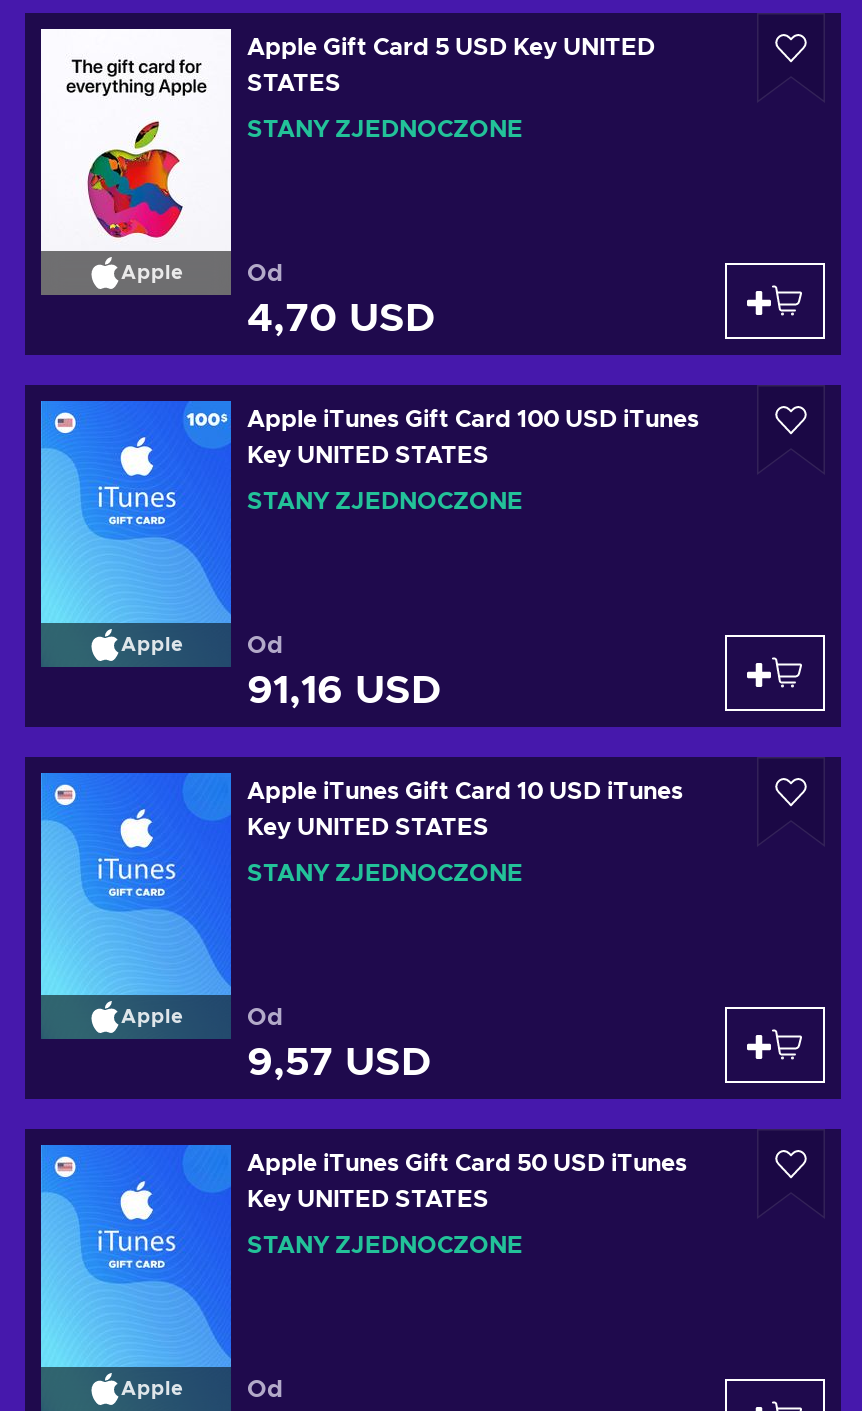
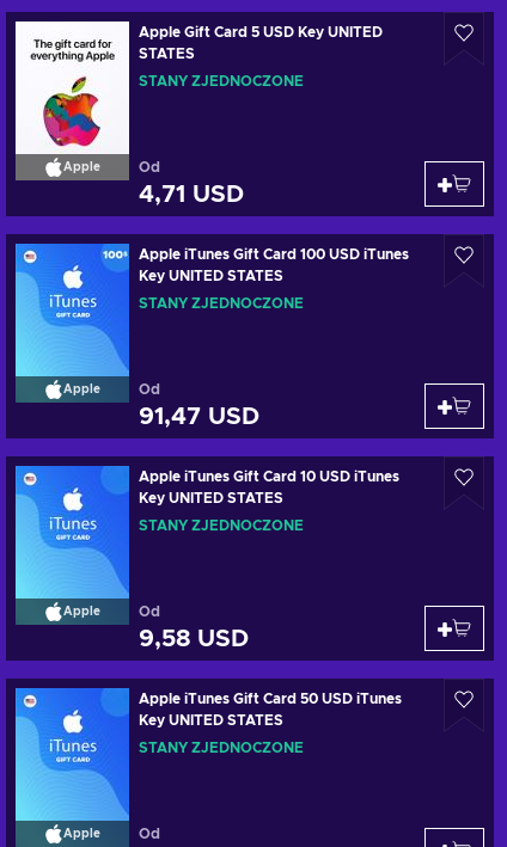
[247,299,435,339] 4,70 USD -> [139,183,244,207] 4,71 USD
[247,671,441,711] 91,16 USD -> [139,405,259,429] 91,47 USD
[247,1043,431,1083] 9,57 USD -> [139,627,249,651] 9,58 USD

